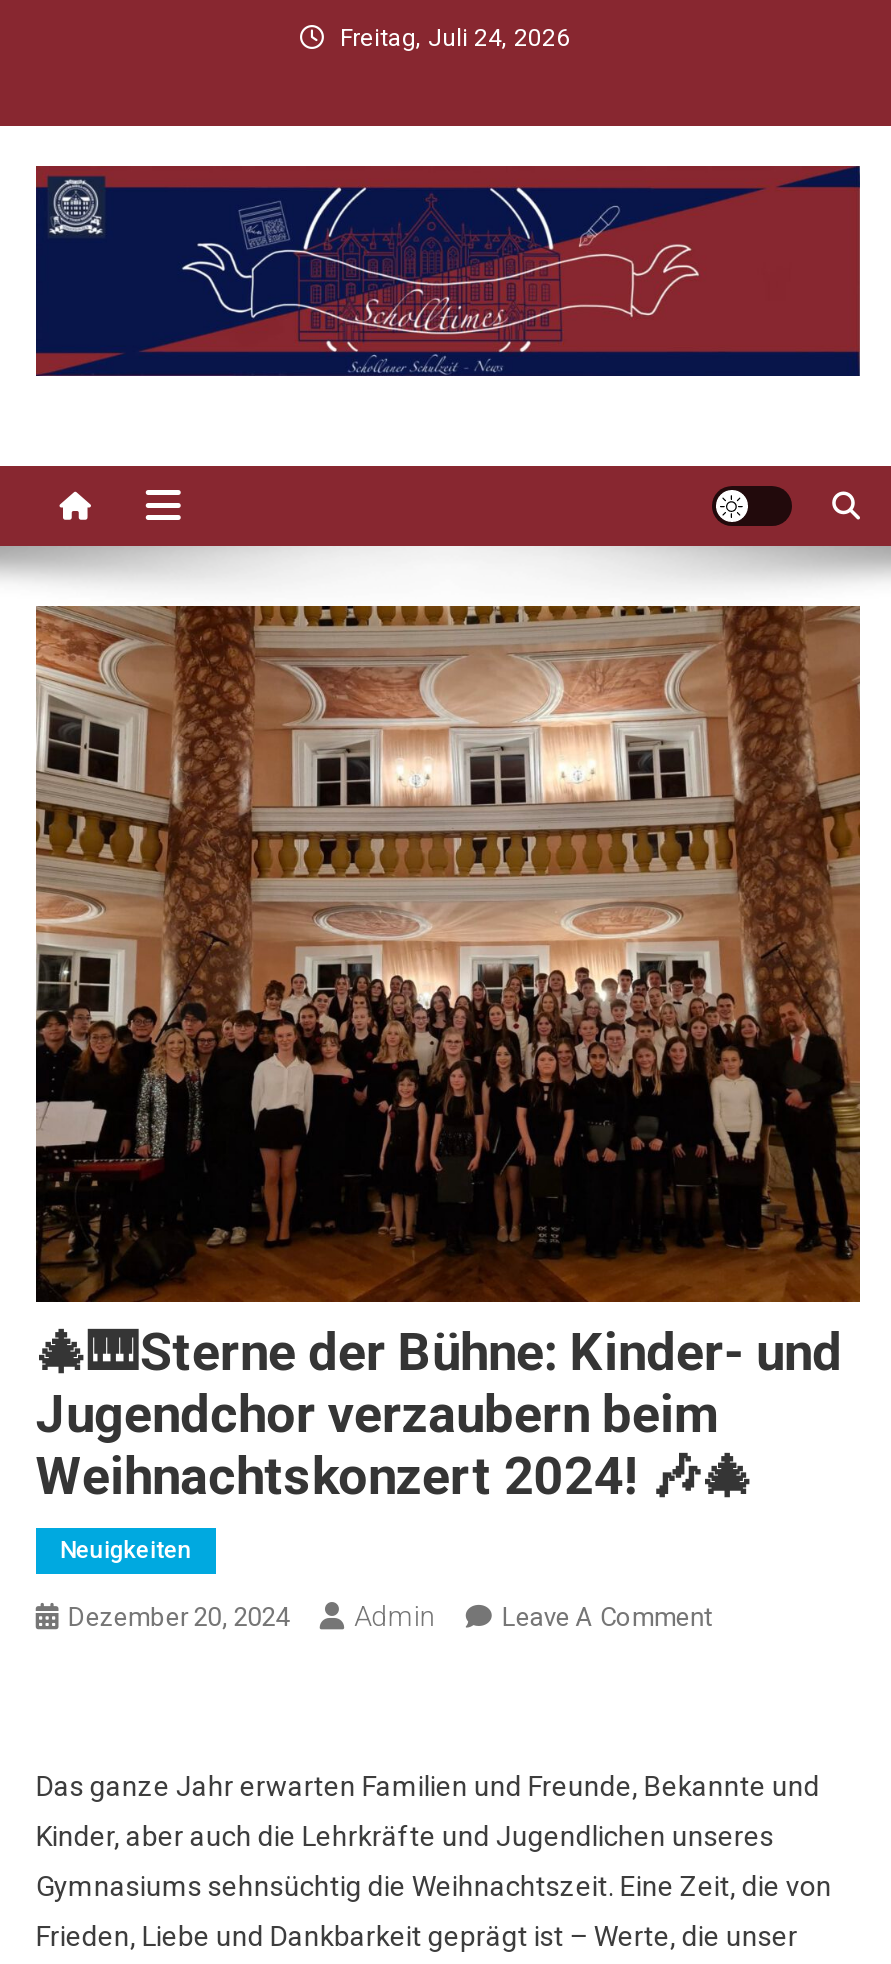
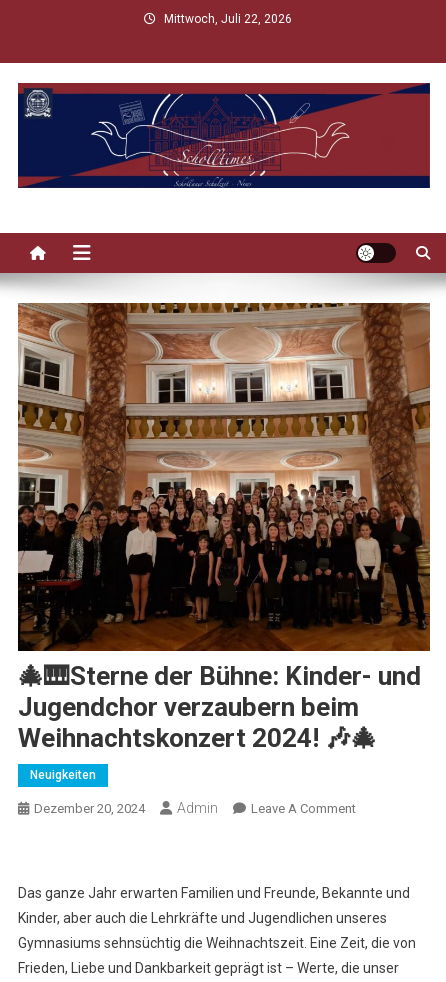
[340,24,570,52] Freitag, Juli 24, 2026 -> [163,12,291,26] Mittwoch, Juli 22, 2026

